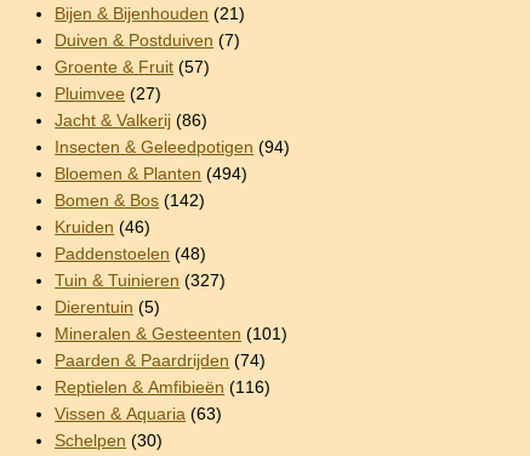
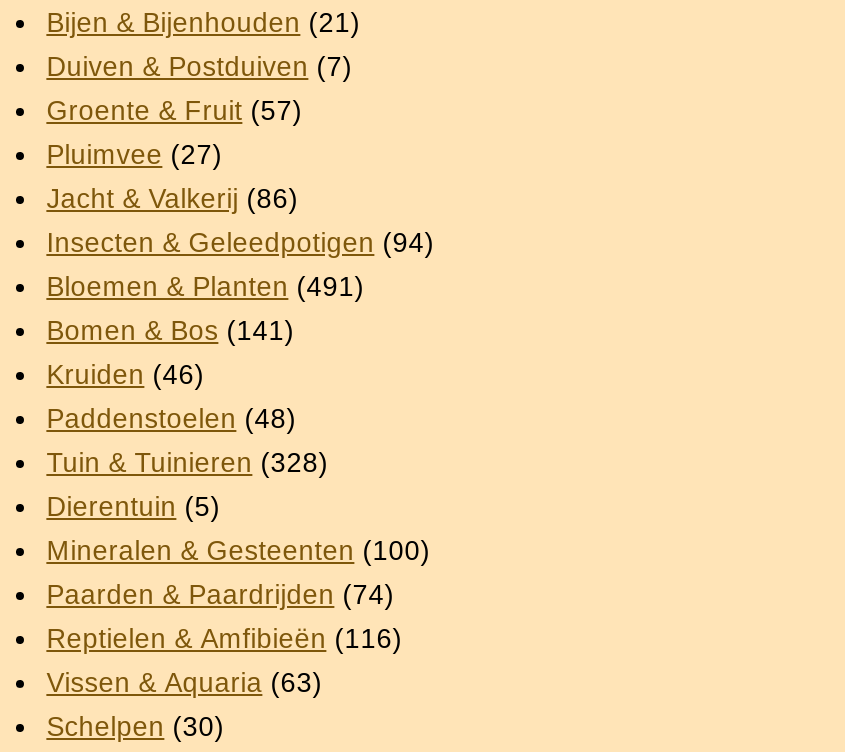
[55,165,248,183] Bloemen & Planten (494) -> [46,271,364,301] Bloemen & Planten (491)
[55,191,205,209] Bomen & Bos (142) -> [46,315,294,345] Bomen & Bos (141)
[55,271,226,289] Tuin & Tuinieren (327) -> [46,447,328,477] Tuin & Tuinieren (328)
[55,325,288,343] Mineralen & Gesteenten (101) -> [46,535,430,565] Mineralen & Gesteenten (100)

